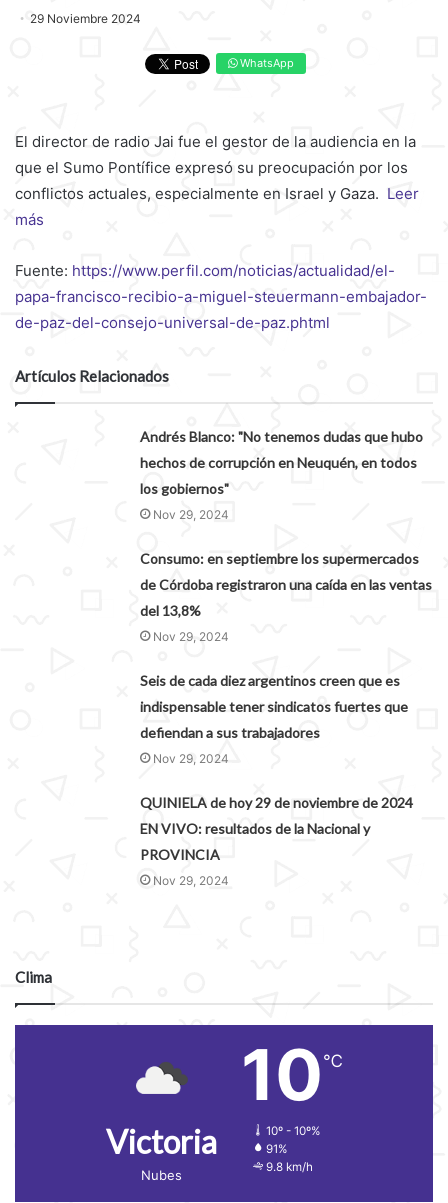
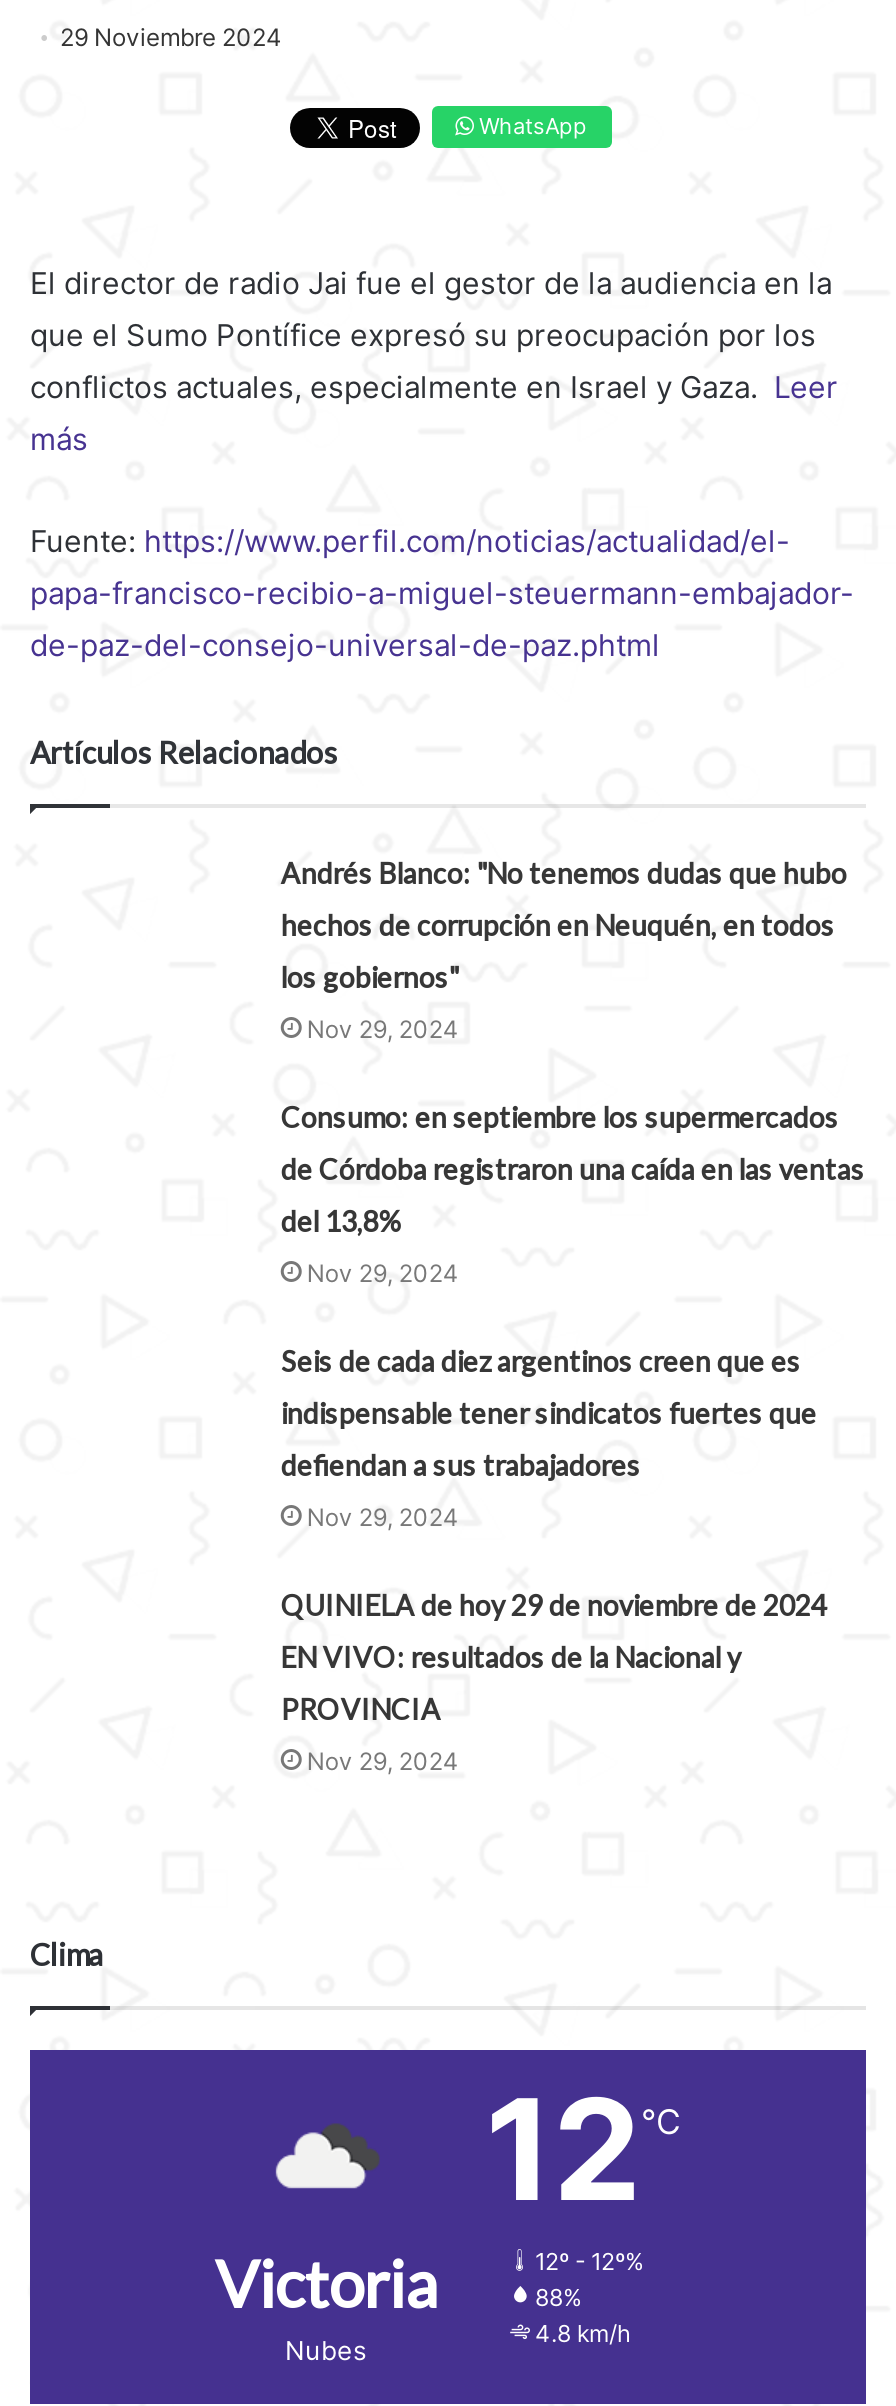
[240,1031,342,1173] 10℃ | 10º - 10º% | 91% | 9.8 km/h -> [485,2063,681,2347] 12℃ | 12º - 12º% | 88% | 4.8 km/h

